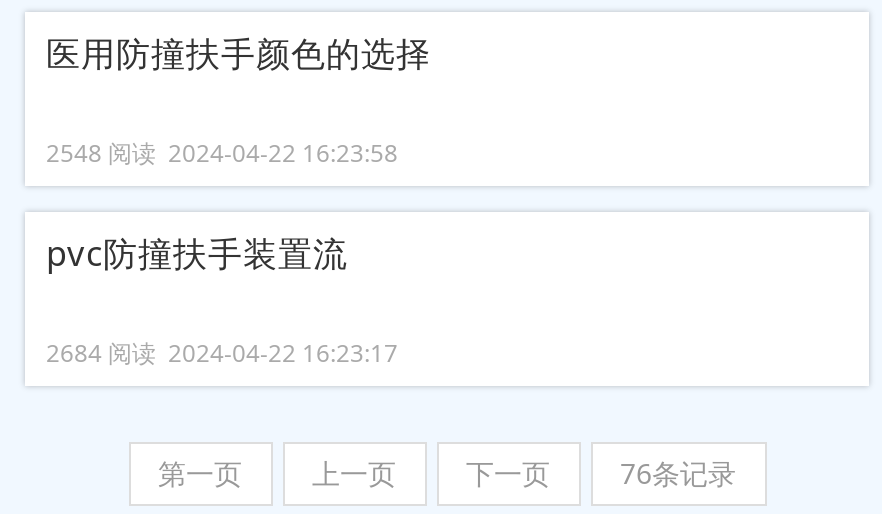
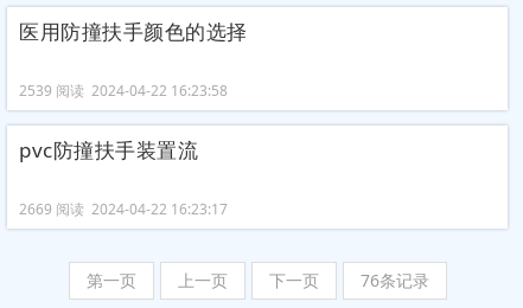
[46,136,398,170] 2548 阅读 2024-04-22 16:23:58 -> [19,81,228,101] 2539 阅读 2024-04-22 16:23:58
[46,336,398,370] 2684 阅读 2024-04-22 16:23:17 -> [19,199,228,219] 2669 阅读 2024-04-22 16:23:17

